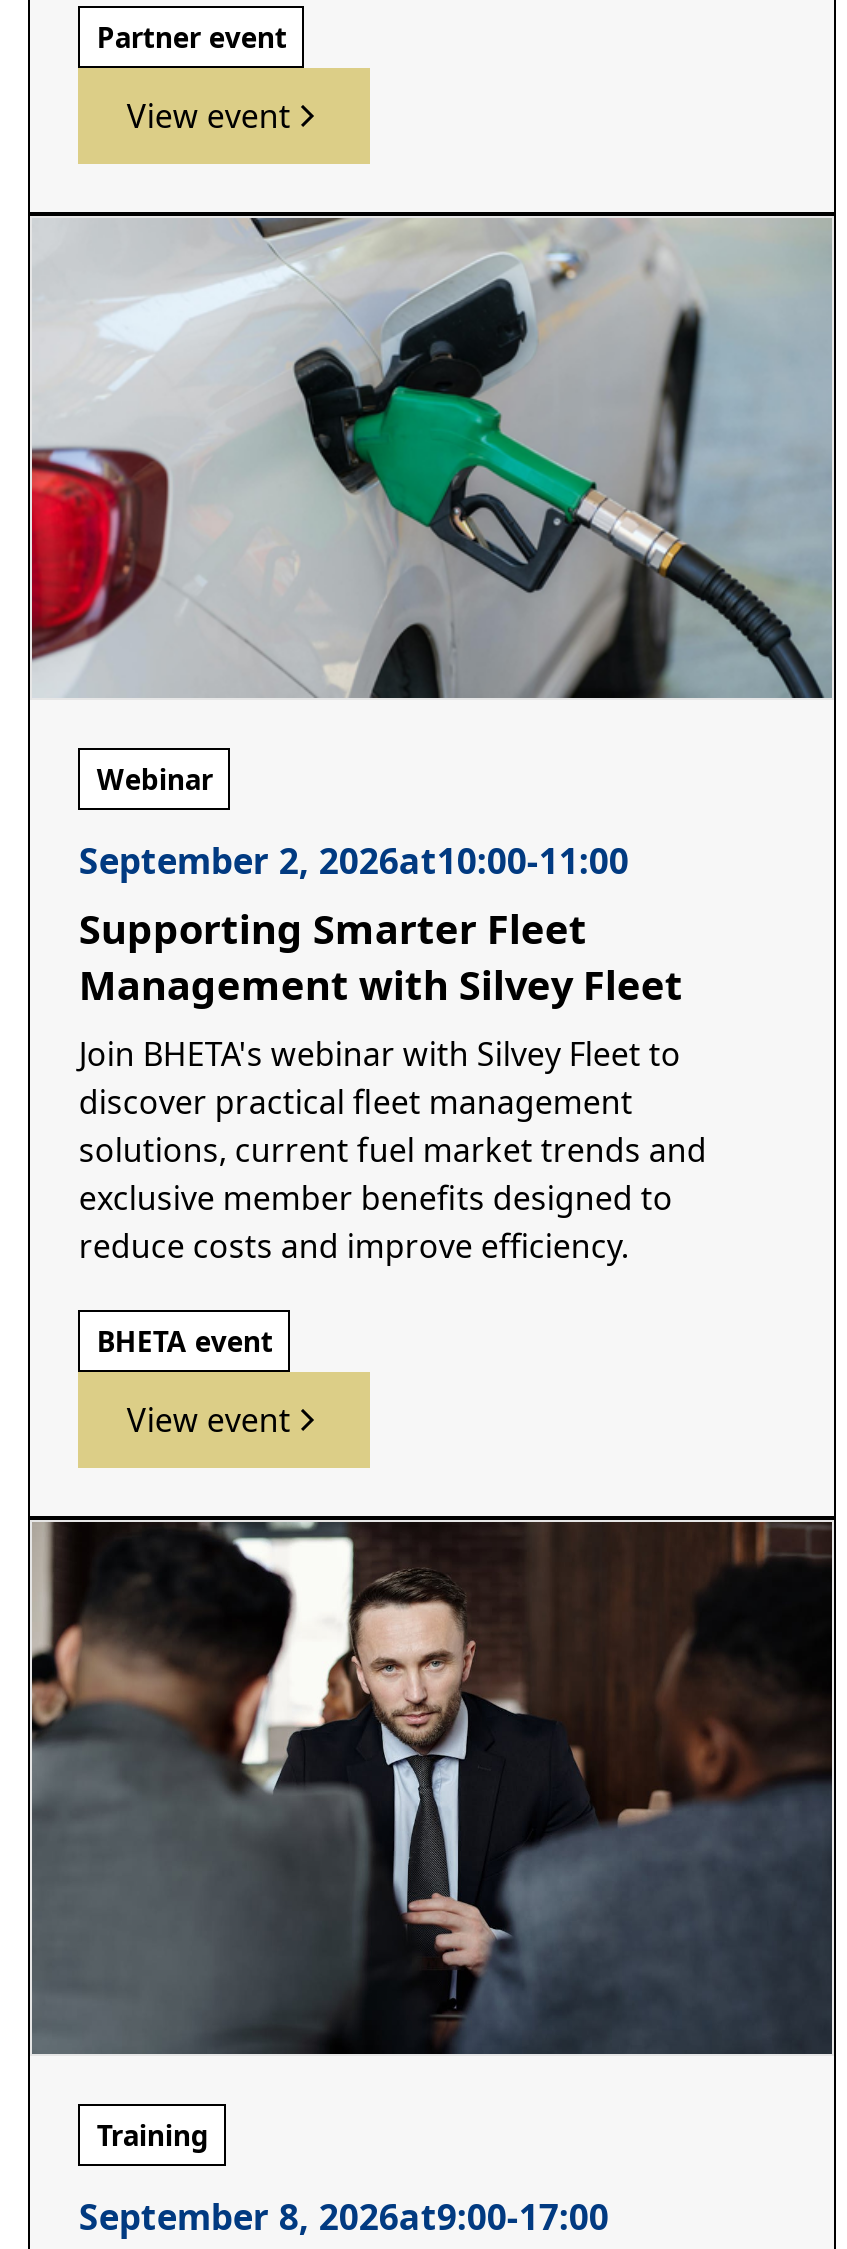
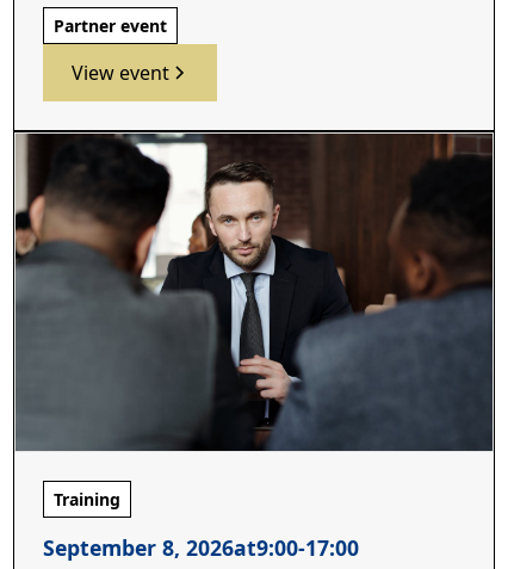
[30,216,832,1011] [image] | Webinar | Supporting Smarter Fleet | Management with Silvey Fleet -> none
[79,835,629,883] September 2, 2026at10:00-11:00 -> none
[79,1031,707,1441] Join BHETA's webinar with Silvey Fleet to | discover practical fleet management | solutions, current fuel market trends and | exclusive member benefits designed to | reduce costs and improve efficiency. | BHETA event | View event -> none

